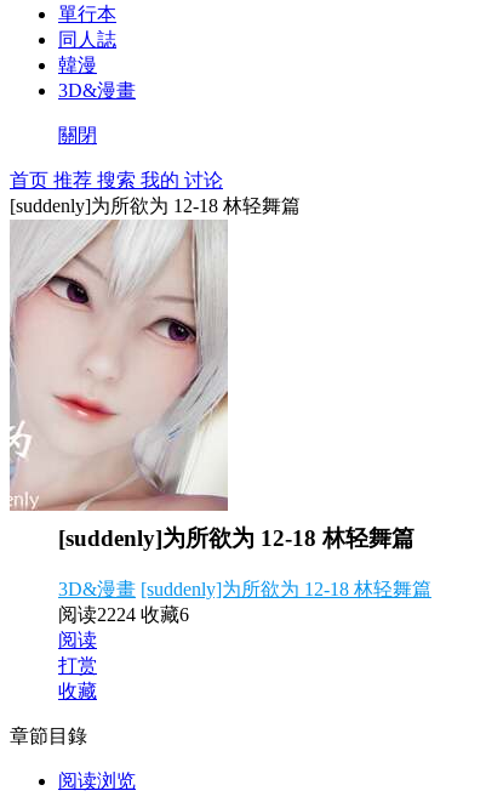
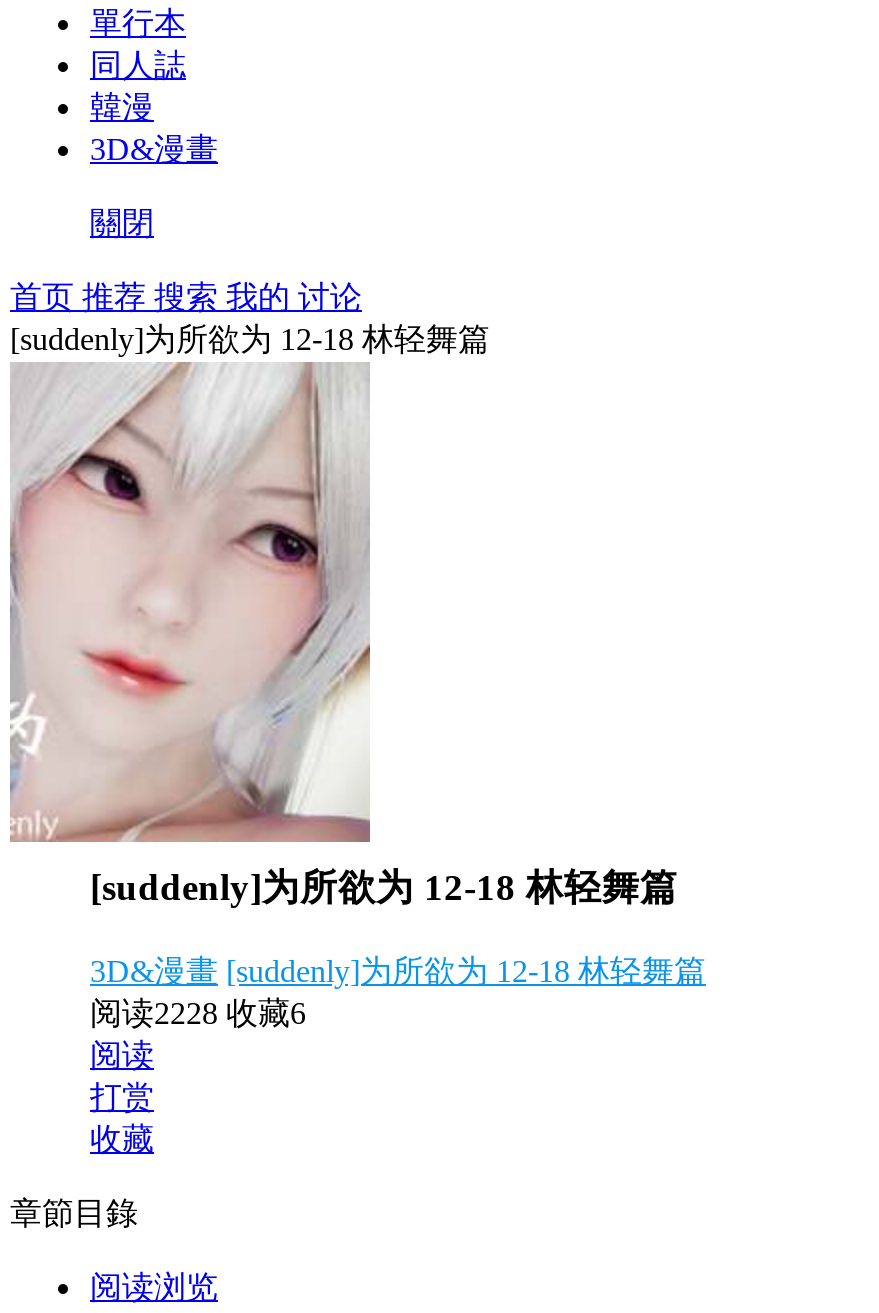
[58,604,189,624] 阅读2224 收藏6 -> [90,995,306,1029] 阅读2228 收藏6

